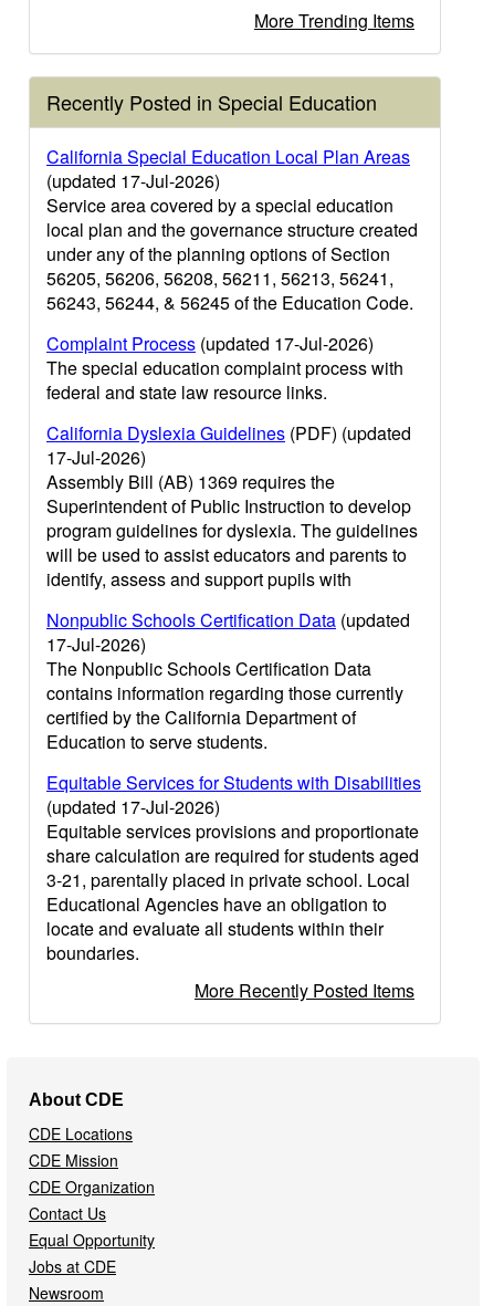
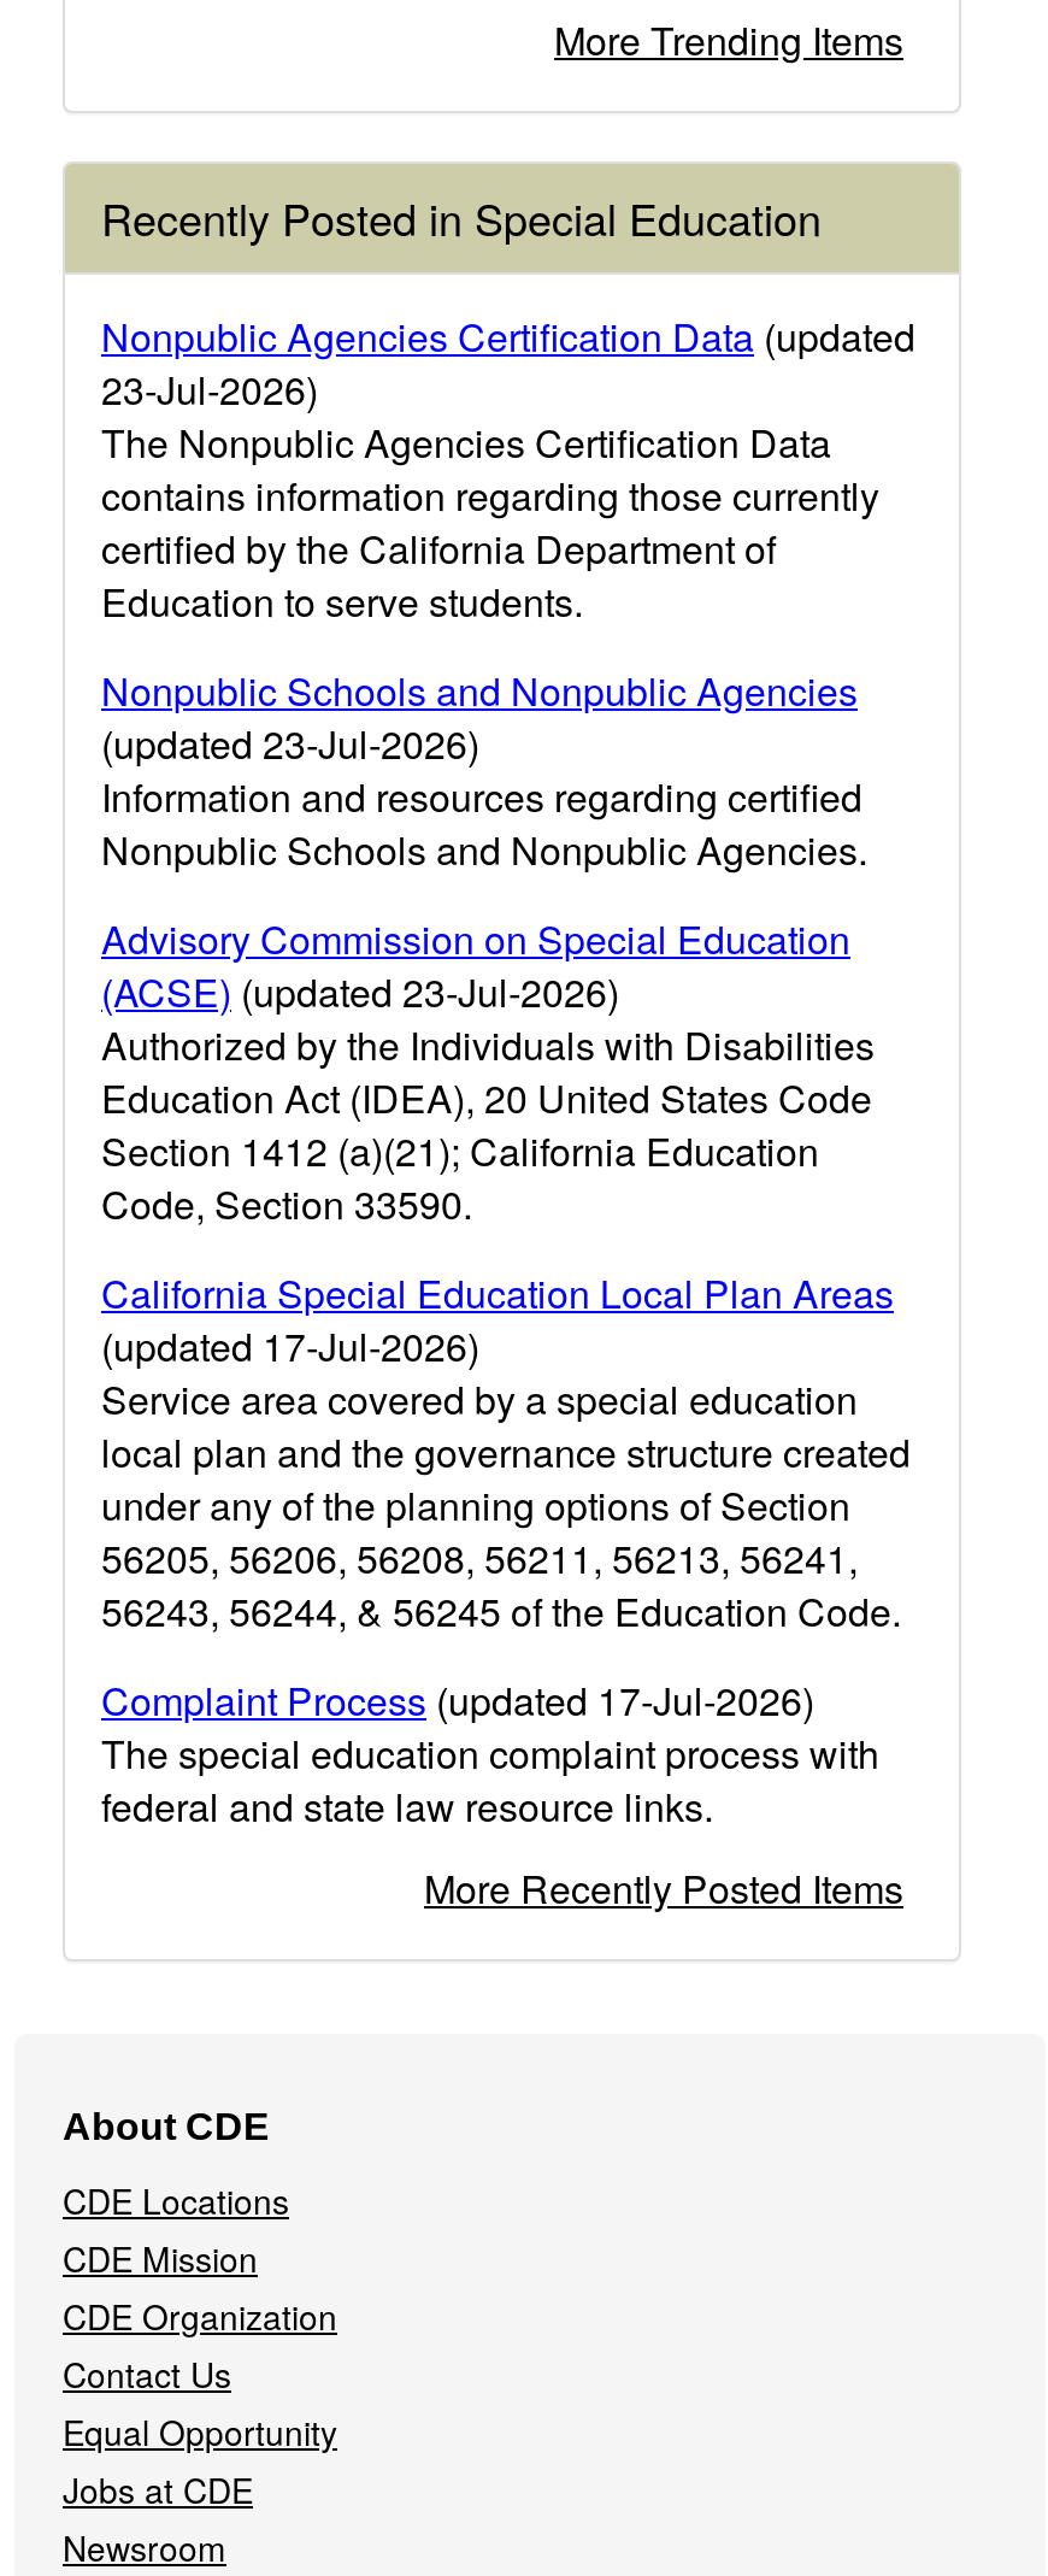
none -> [101,308,915,1231] Nonpublic Agencies Certification Data (updated | 23-Jul-2026) | The Nonpublic Agencies Certification Data | Nonpublic Schools and Nonpublic Agencies | (updated 23-Jul-2026) | Information and resources regarding certified | Nonpublic Schools and Nonpublic Agencies. | Advisory Commission on Special Education | (ACSE)(updated 23-Jul-2026) | Authorized by the Individuals with Disabilities | Education Act (IDEA), 20 United States Code | Section 1412 (a)(21); California Education | Code, Section 33590.
moved [46,144,418,405] -> [101,1265,911,1834]: California Special Education Local Plan Areas | (updated 17-Jul-2026) | Service area covered by a special education | ... | The special education complaint process with | federal and state law resource links.
[46,420,421,965] California Dyslexia Guidelines (PDF) (updated | 17-Jul-2026) | Assembly Bill (AB) 1369 requires the | Superintendent of Public Instruction to develop | program guidelines for dyslexia. The guidelines | will be used to assist educators and parents to | identify, assess and support pupils with | Nonpublic Schools Certification Data (updated | 17-Jul-2026) | The Nonpublic Schools Certification Data | Equitable Services for Students with Disabilities | (updated 17-Jul-2026) | Equitable services provisions and proportionate | share calculation are required for students aged | 3-21, parentally placed in private school. Local | Educational Agencies have an obligation to | locate and evaluate all students within their | boundaries. -> none
moved [46,680,403,754] -> [101,467,879,629]: contains information regarding those currently | certified by the California Department of | Education to serve students.

